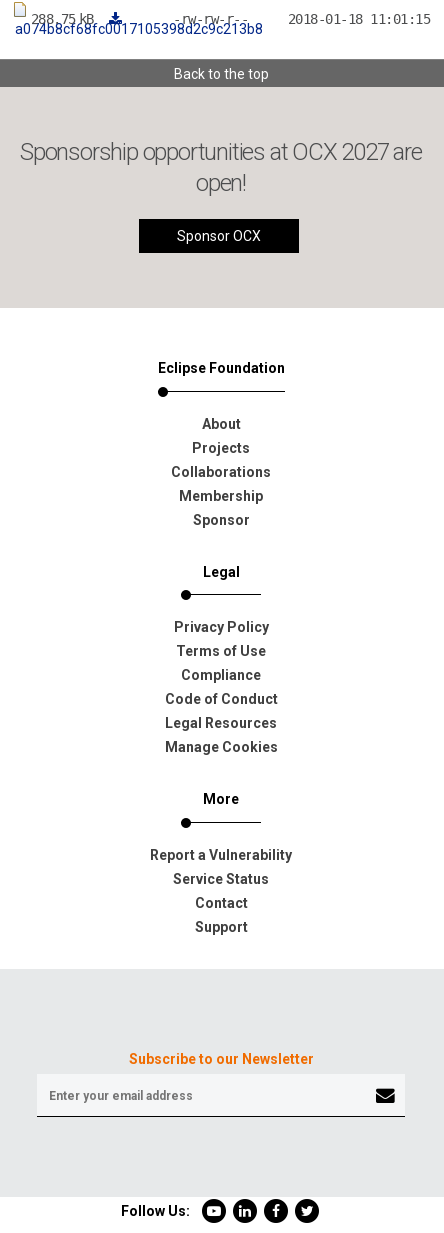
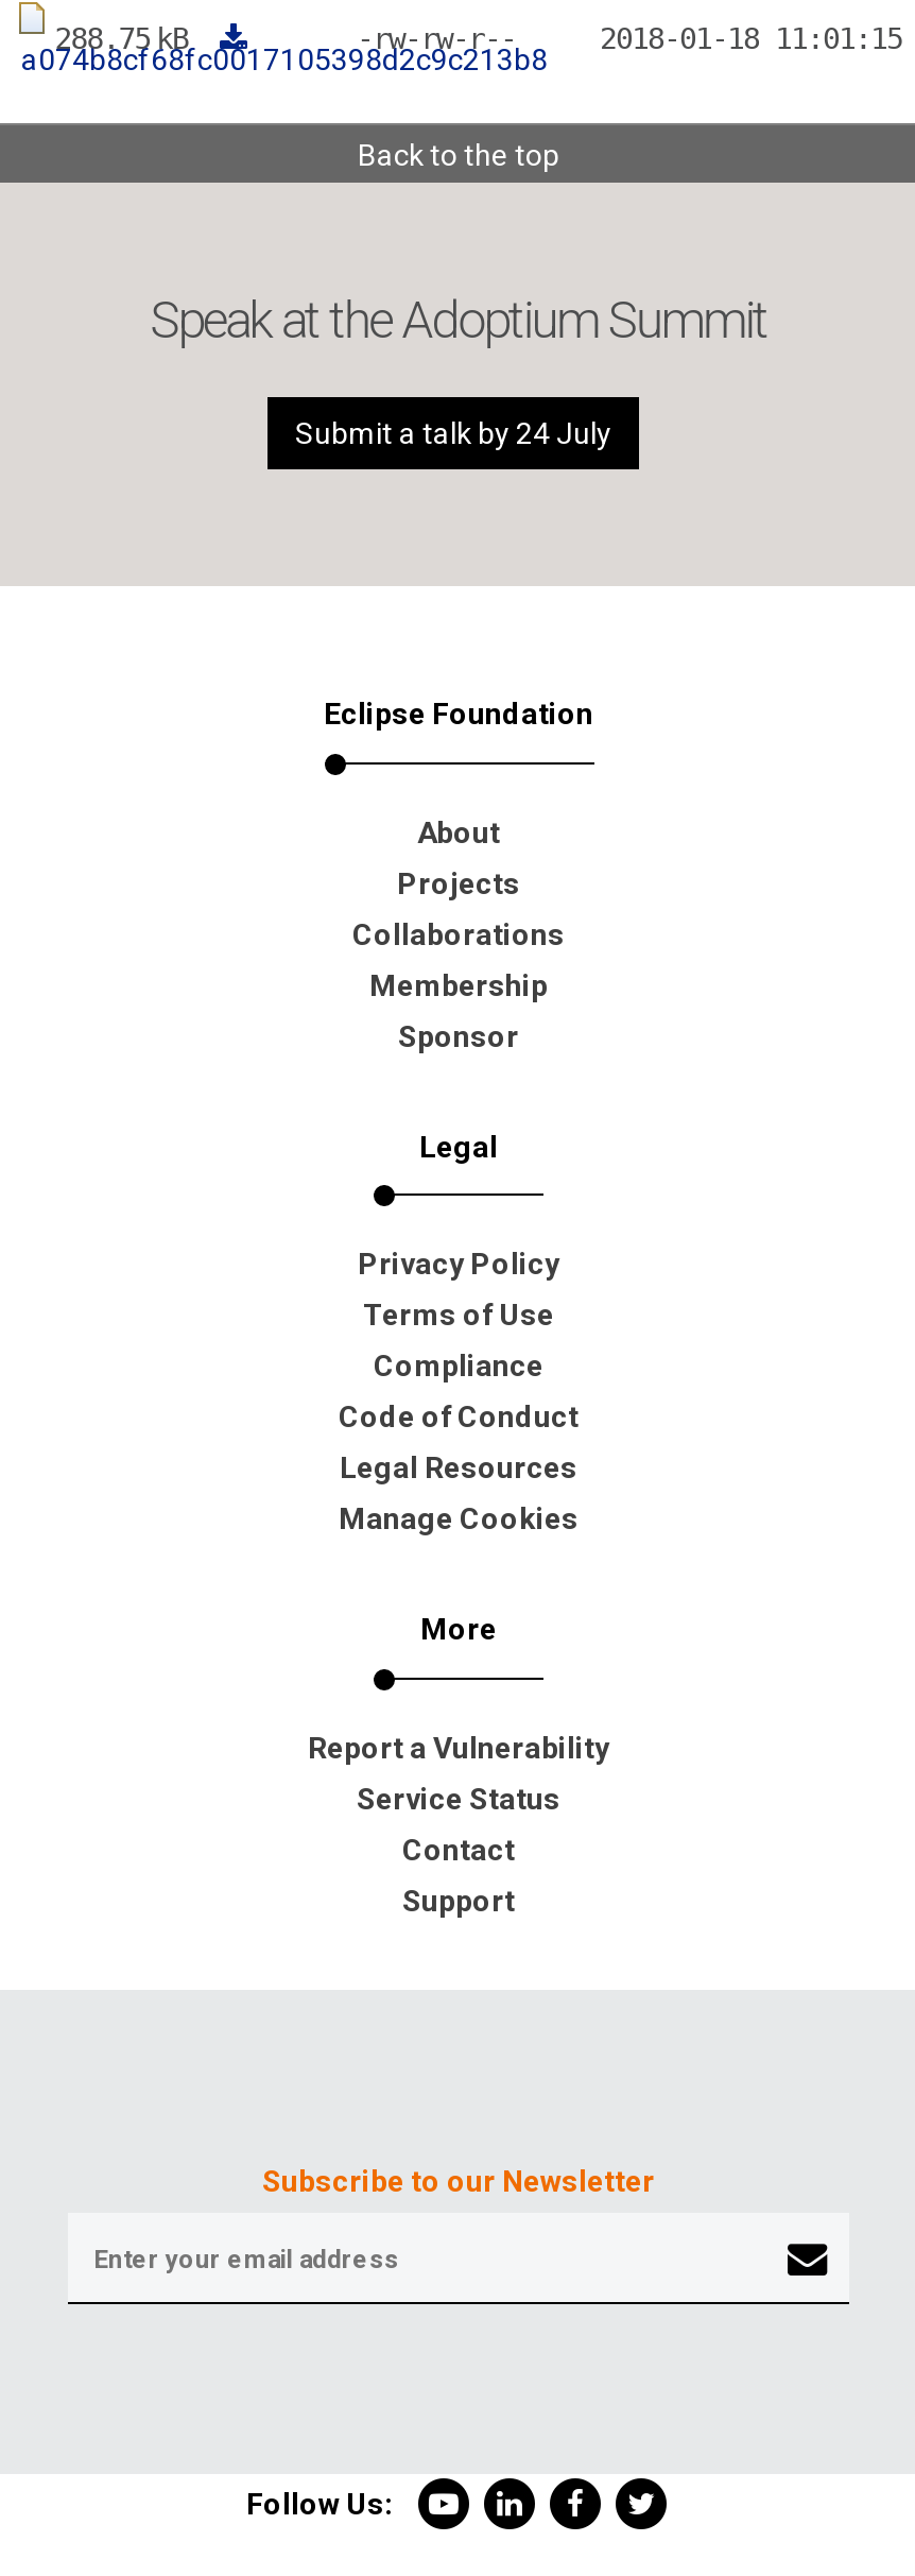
[20,138,422,197] Sponsorship opportunities at OCX 2027 are | open! -> [150,291,767,350] Speak at the Adoptium Summit
[176,228,260,244] Sponsor OCX -> [295,416,611,450] Submit a talk by 24 July

